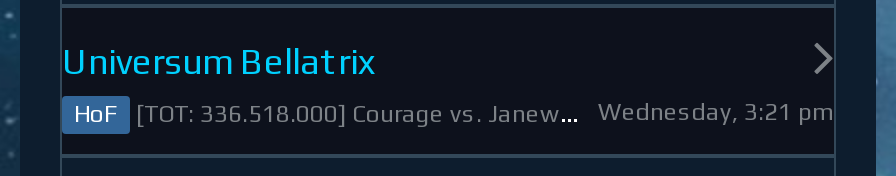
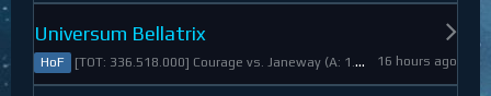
[598,99,834,127] Wednesday, 3:21 pm -> [377,54,457,69] 16 hours ago

